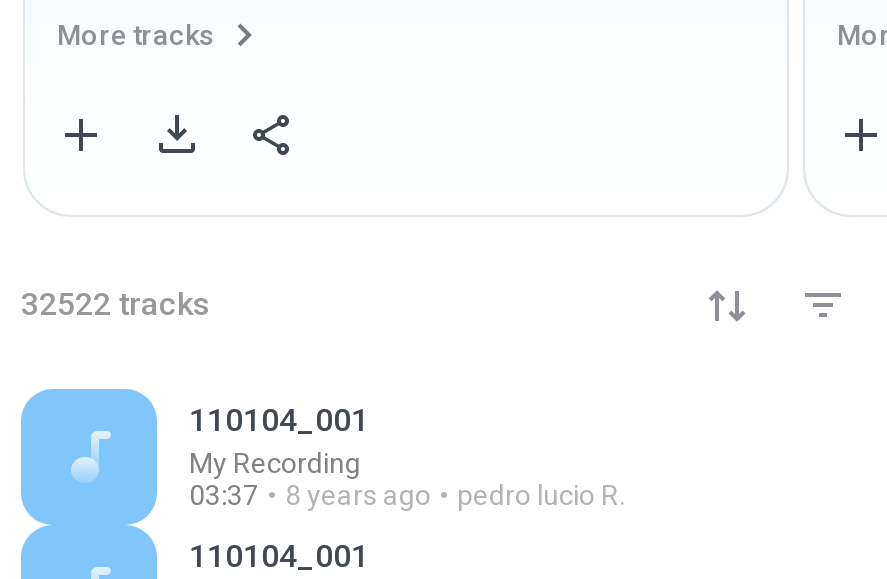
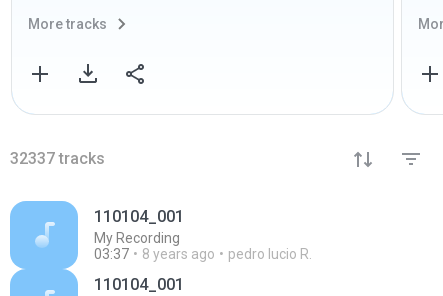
[21,285,211,323] 32522 tracks -> [10,149,105,168] 32337 tracks

